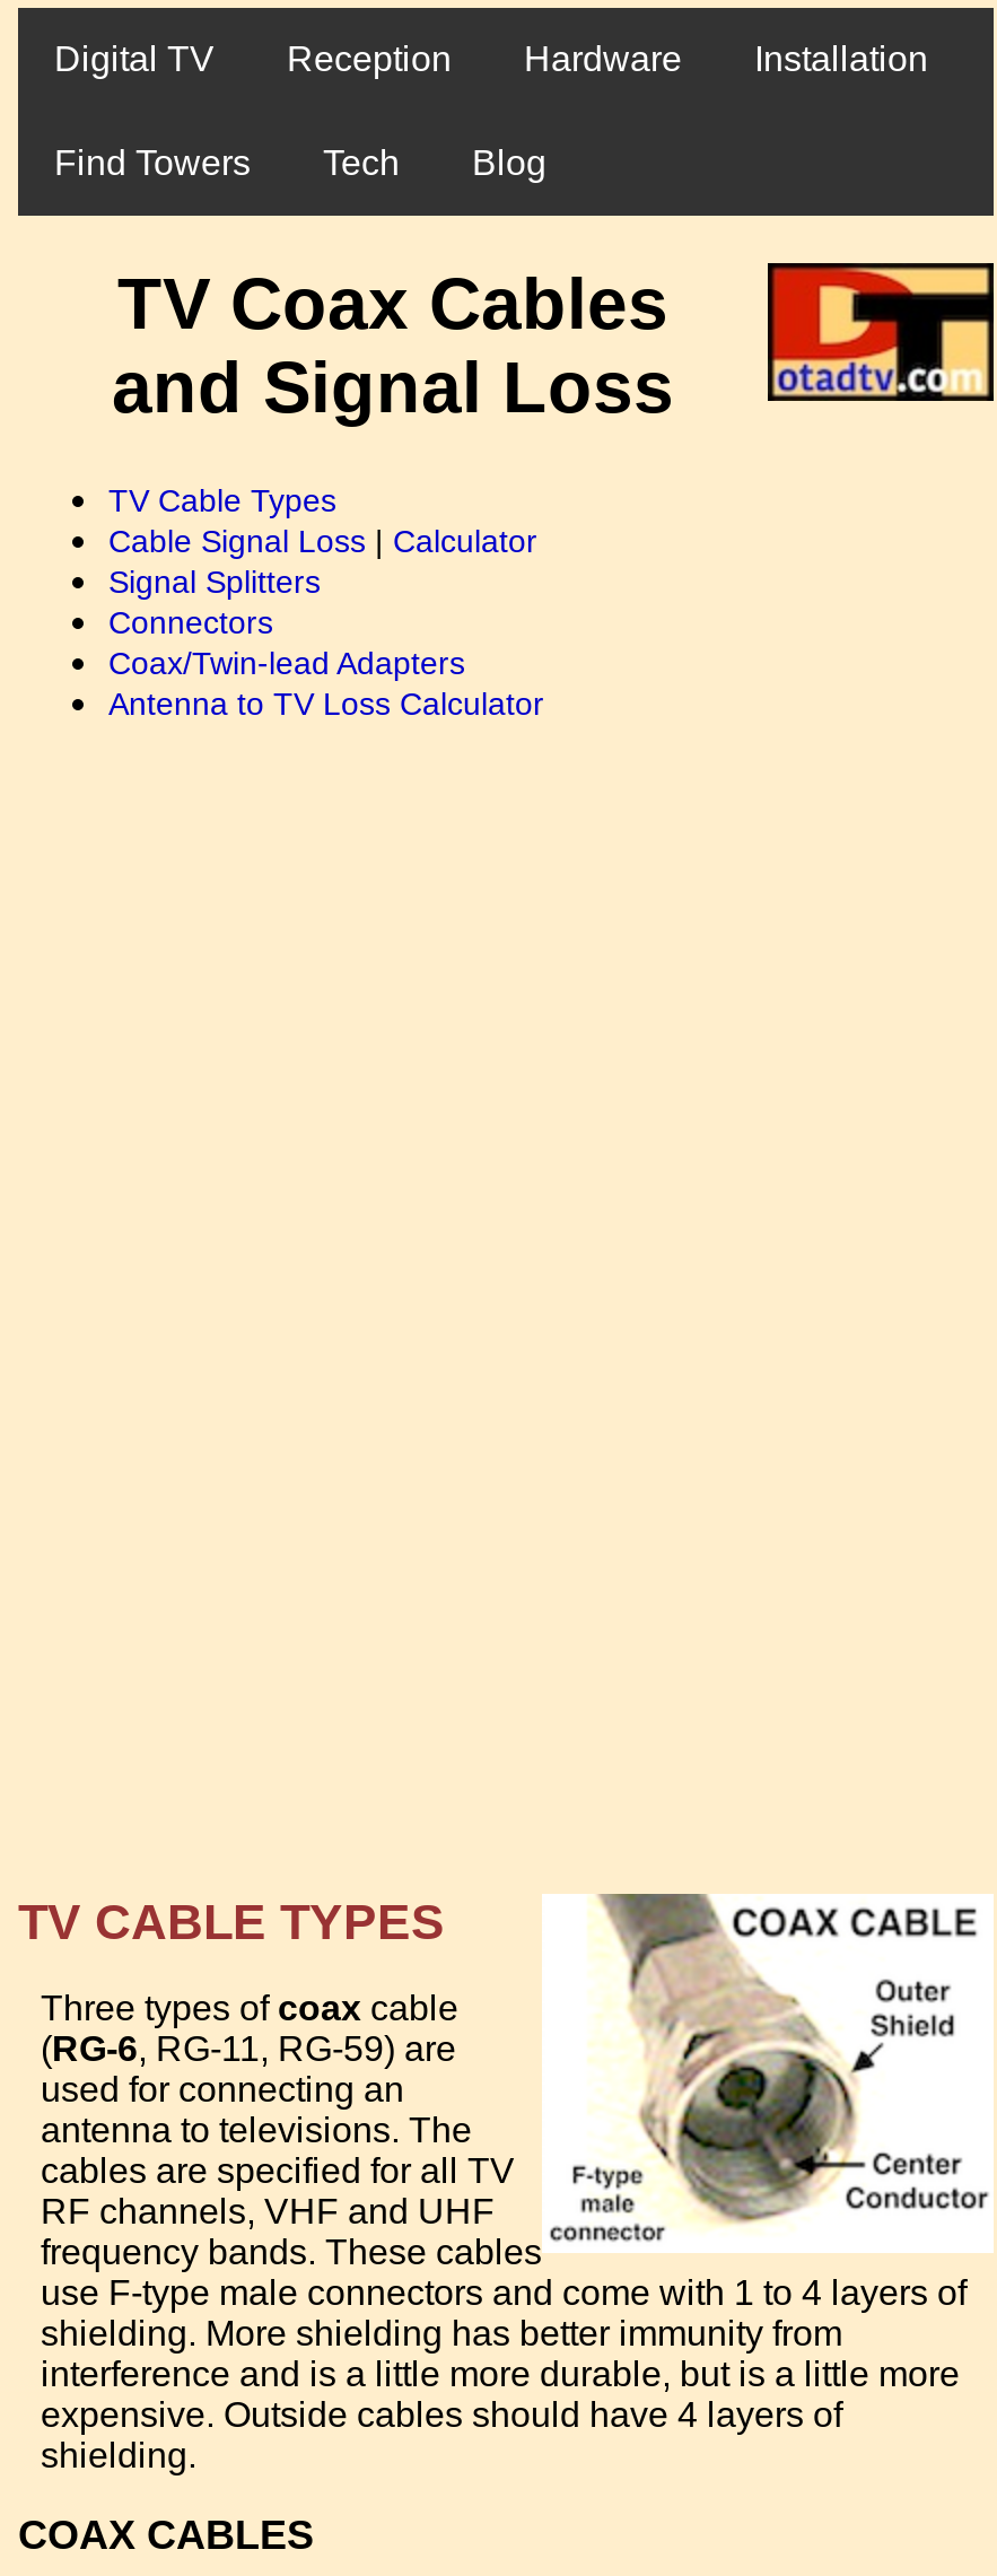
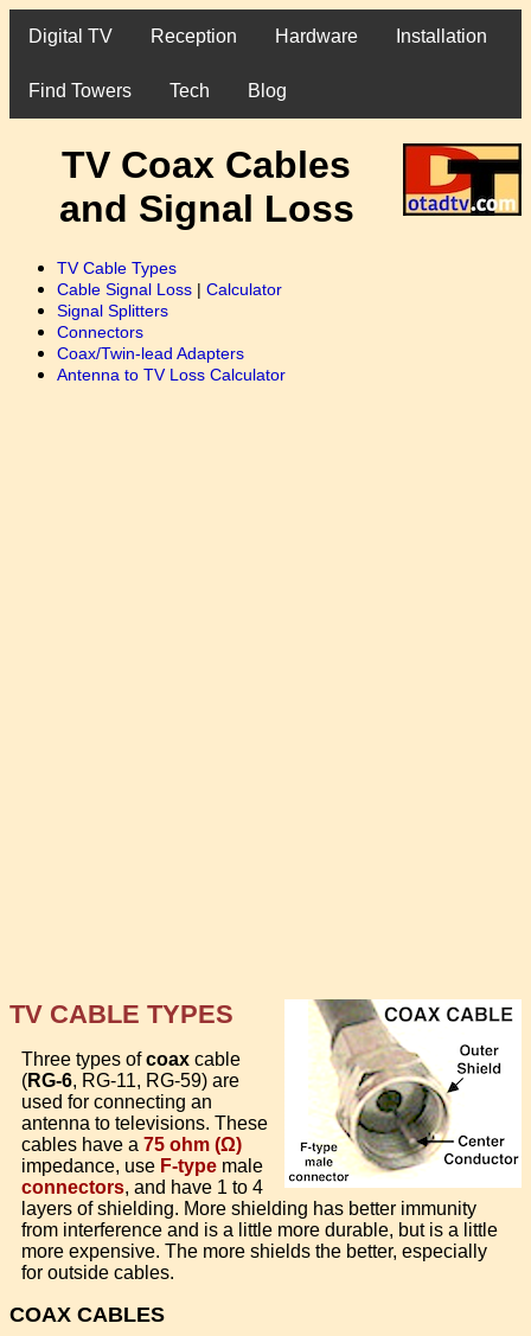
[41,2110,967,2474] antenna to televisions. The | cables are specified for all TV | RF channels, VHF and UHF | frequency bands. These cables | use F-type male connectors and come with 1 to 4 layers of | shielding. More shielding has better immunity from | interference and is a little more durable, but is a little more | expensive. Outside cables should have 4 layers of | shielding. -> [21,1113,498,1283] antenna to televisions. These | cables have a 75 ohm (Ω) | impedance, use F-typemale | connectors, and have 1 to 4 | layers of shielding. More shielding has better immunity | from interference and is a little more durable, but is a little | more expensive. The more shields the better, especially | for outside cables.

